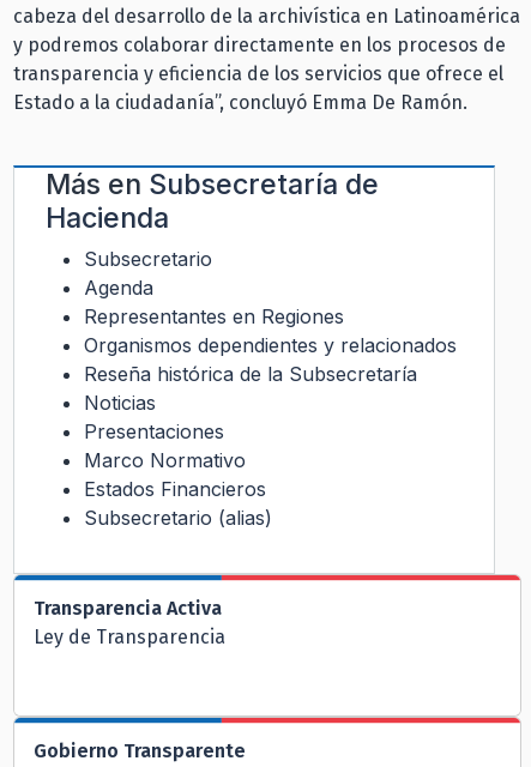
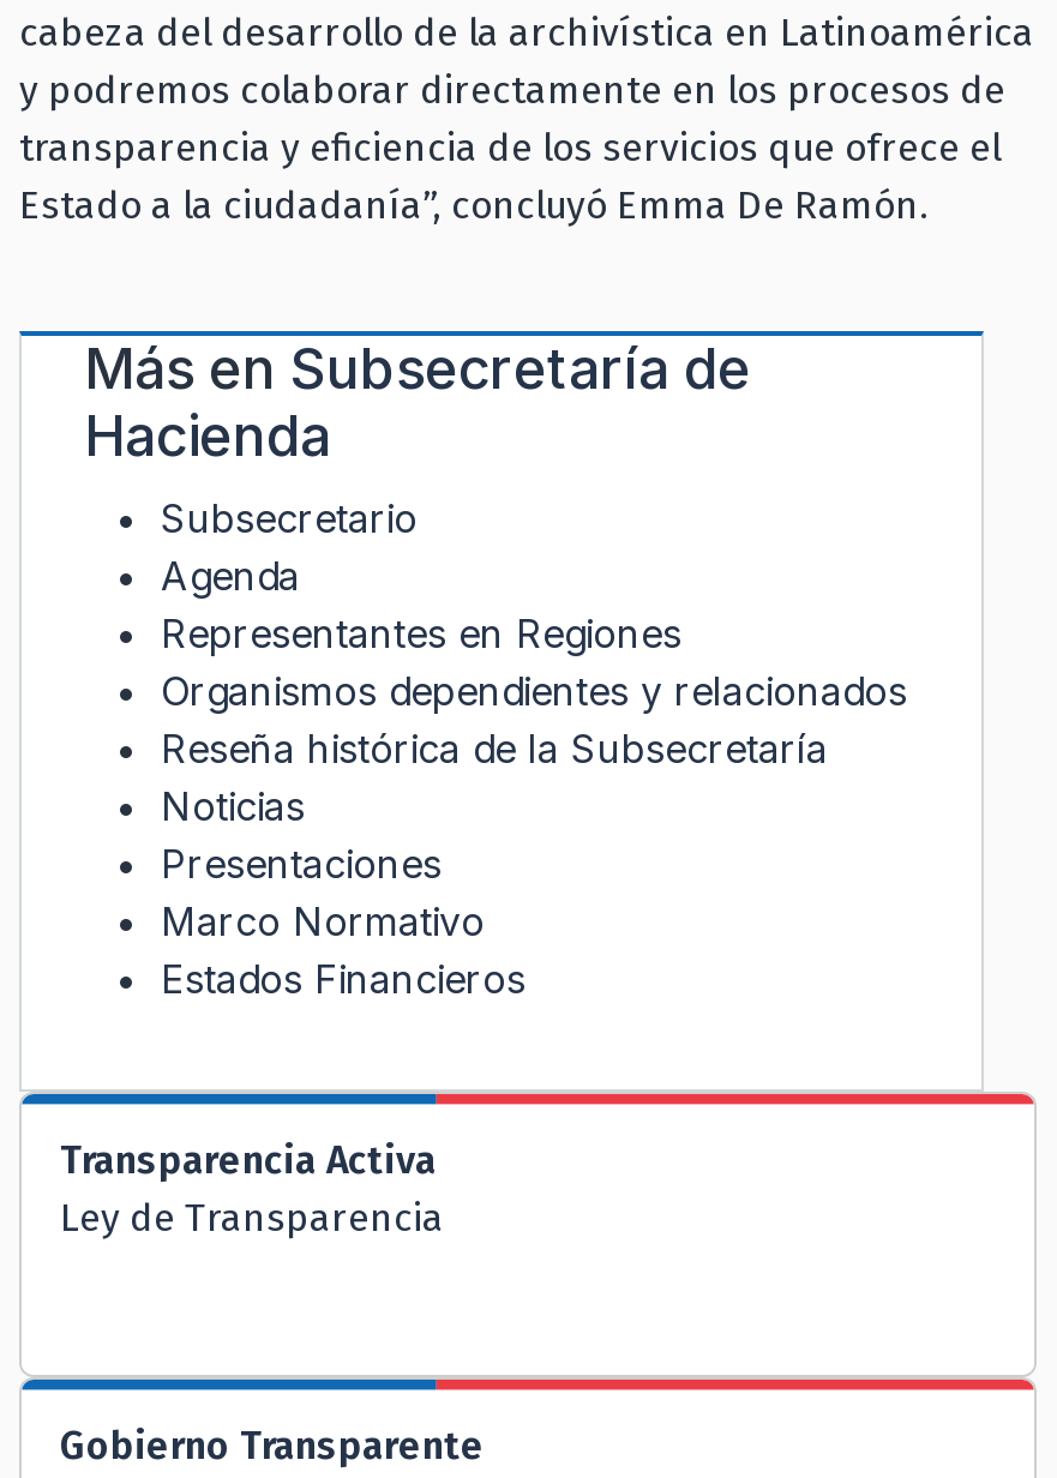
[84,505,272,529] Subsecretario (alias) -> none

